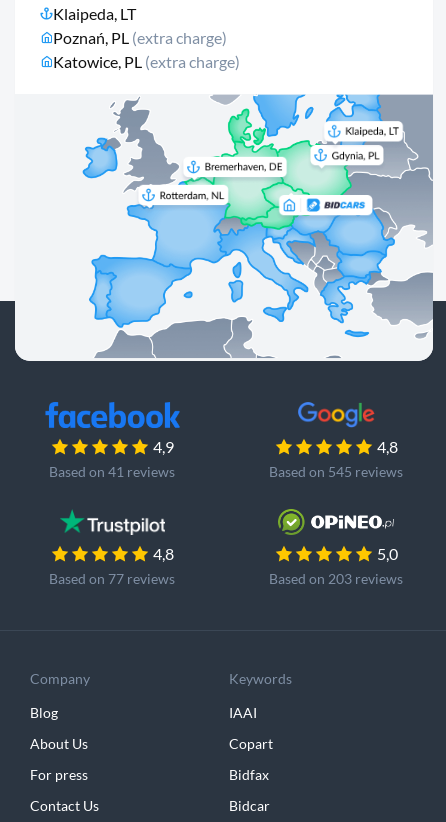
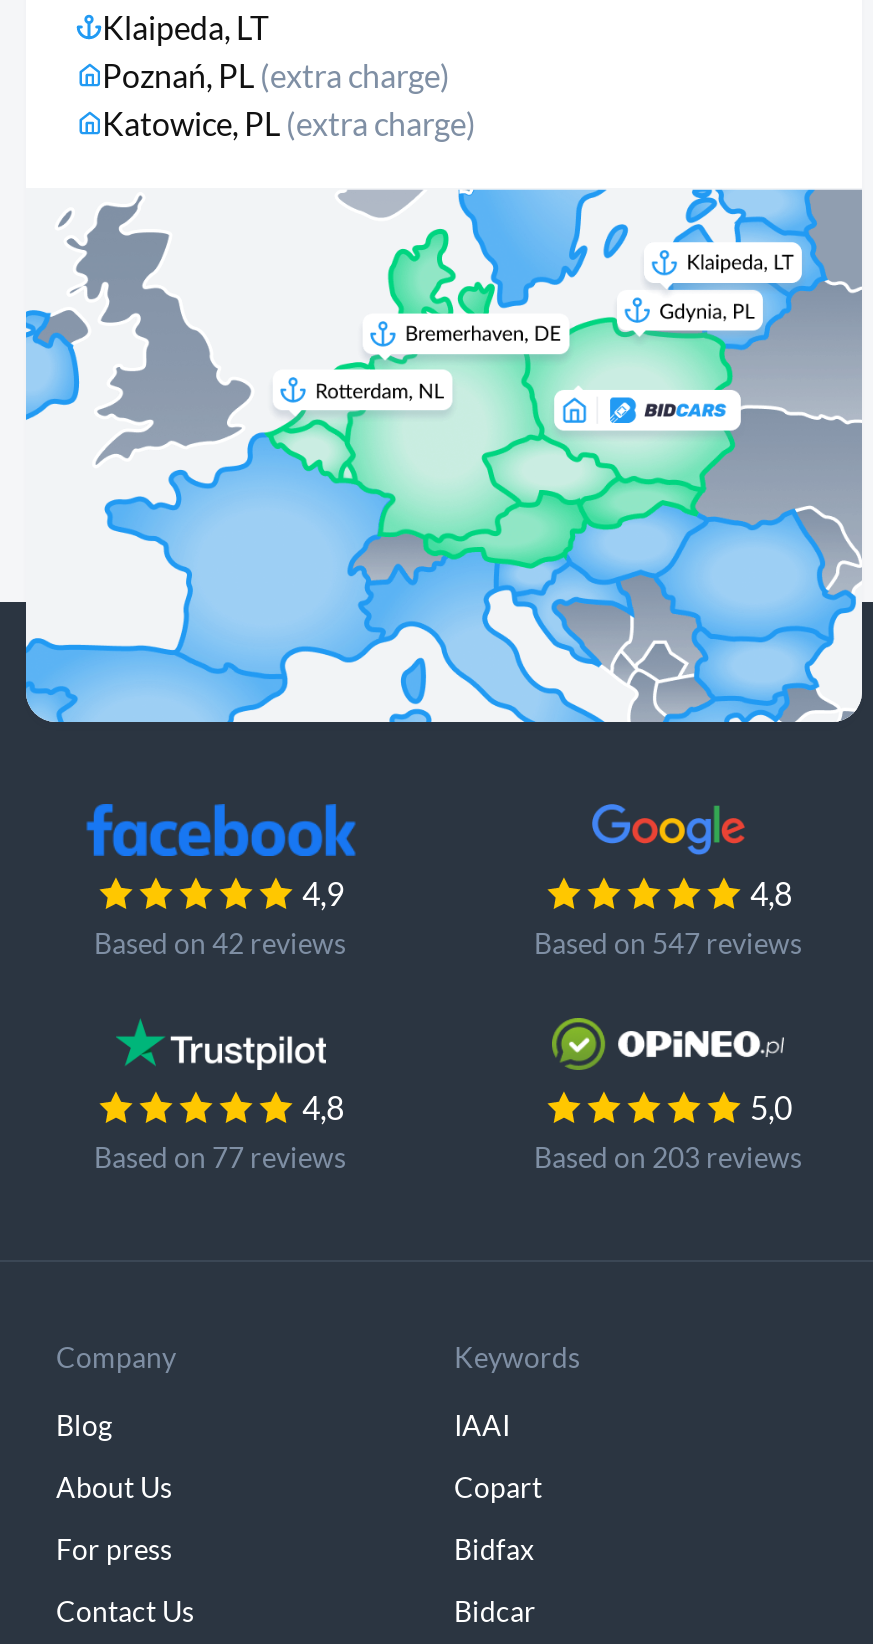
[14,94,434,362] [image] -> [24,188,862,724] [image]
[49,463,175,480] Based on 41 reviews -> [94,926,346,960] Based on 42 reviews
[269,463,403,480] Based on 545 reviews -> [534,926,802,960] Based on 547 reviews

